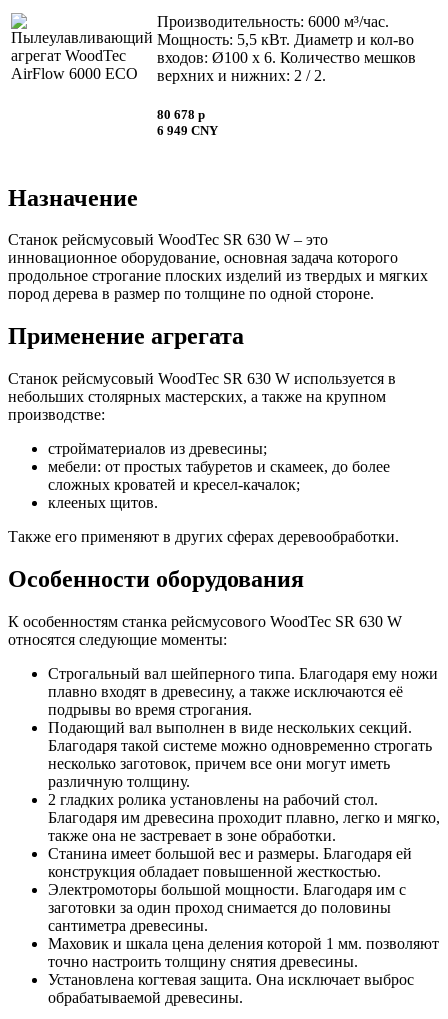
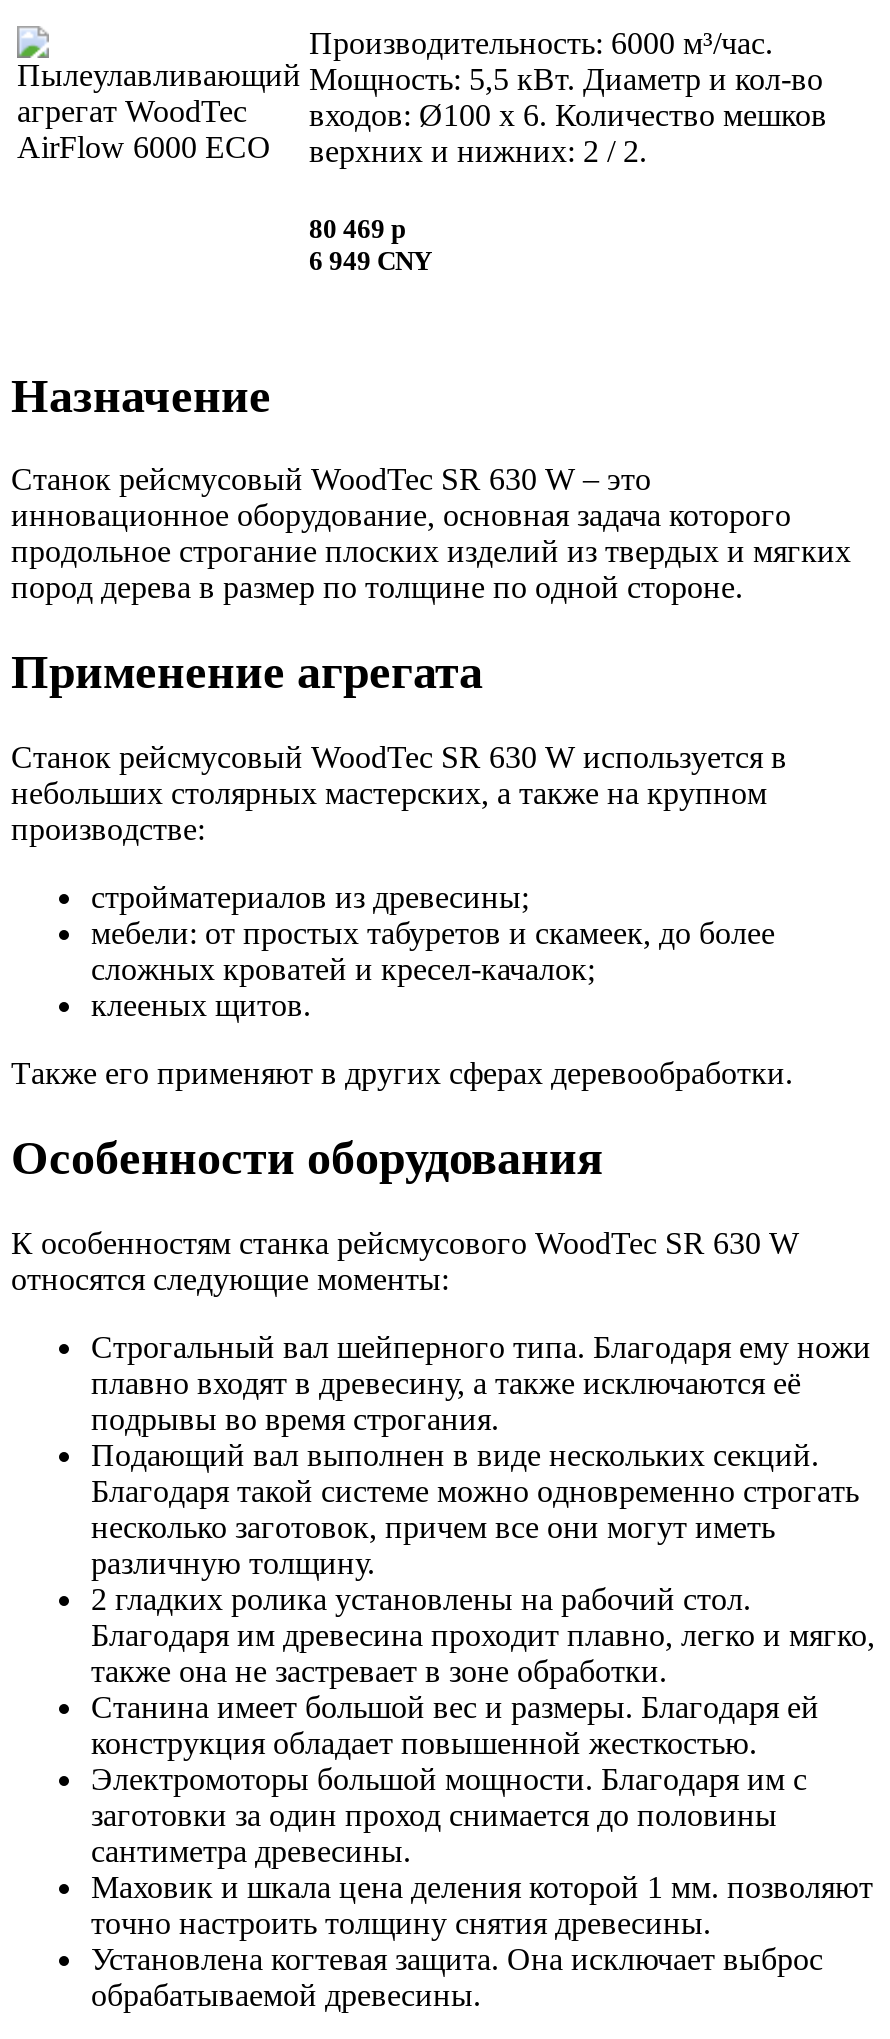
[157,107,205,122] 80 678 p -> [309,215,405,245] 80 469 p

